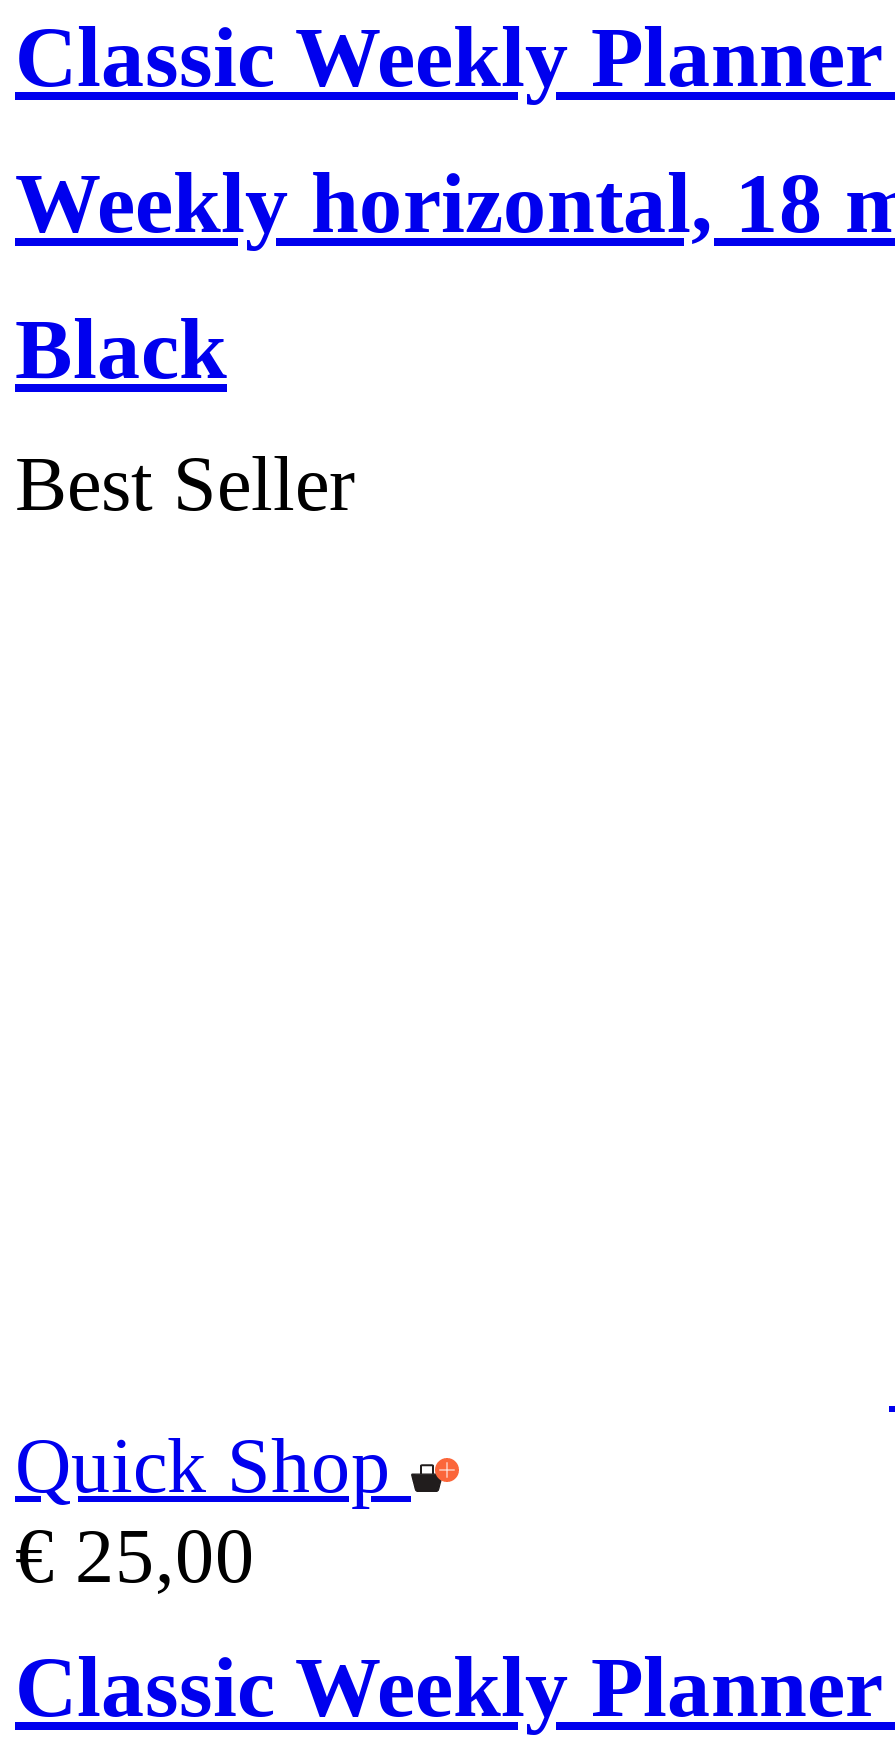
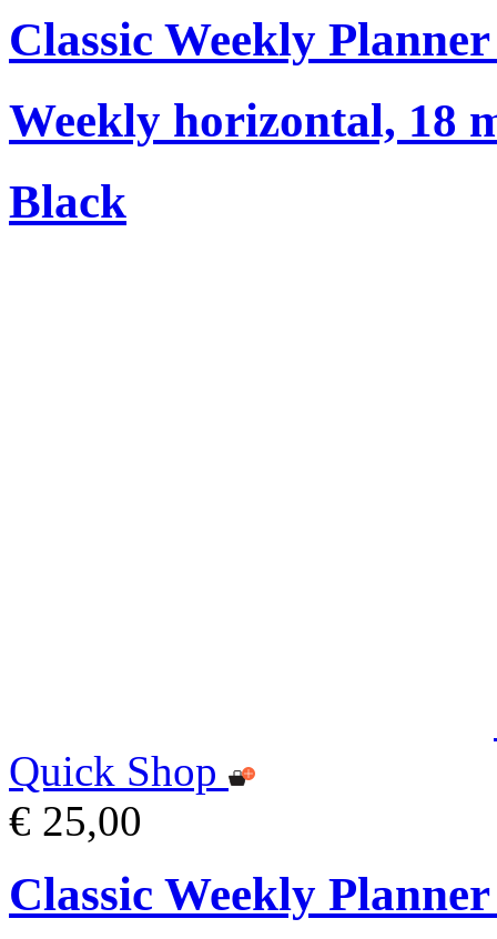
[15,439,355,525] Best Seller -> none

